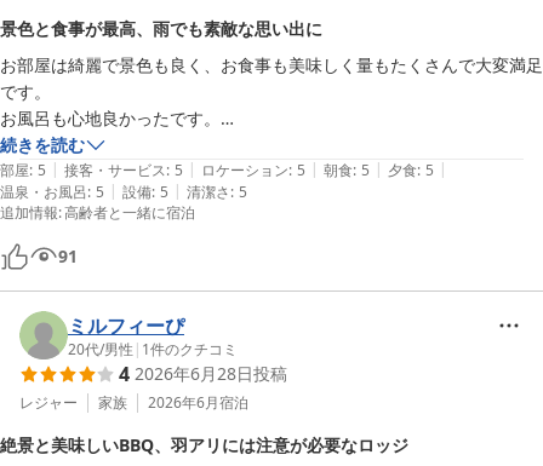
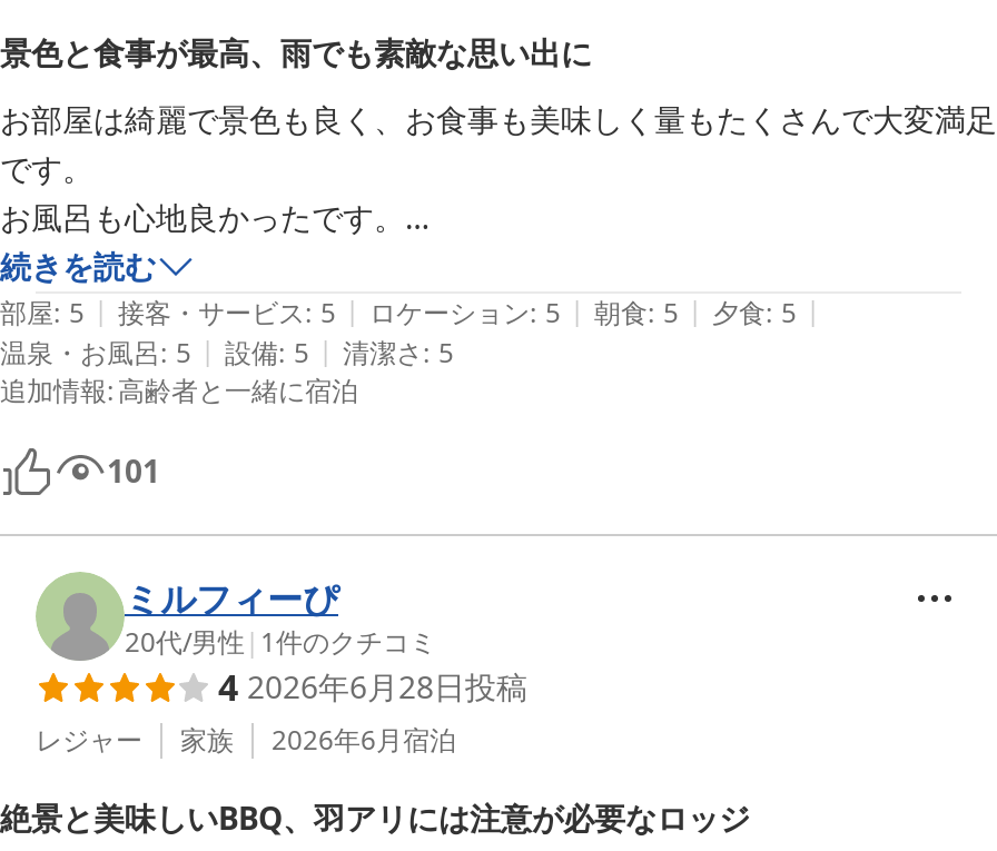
[58,244,78,267] 91 -> [107,449,160,492] 101

